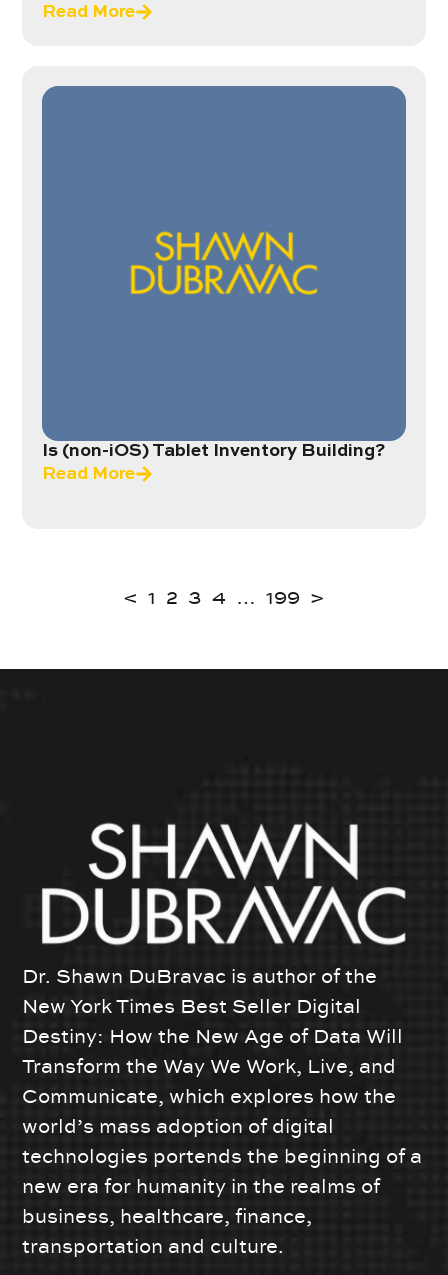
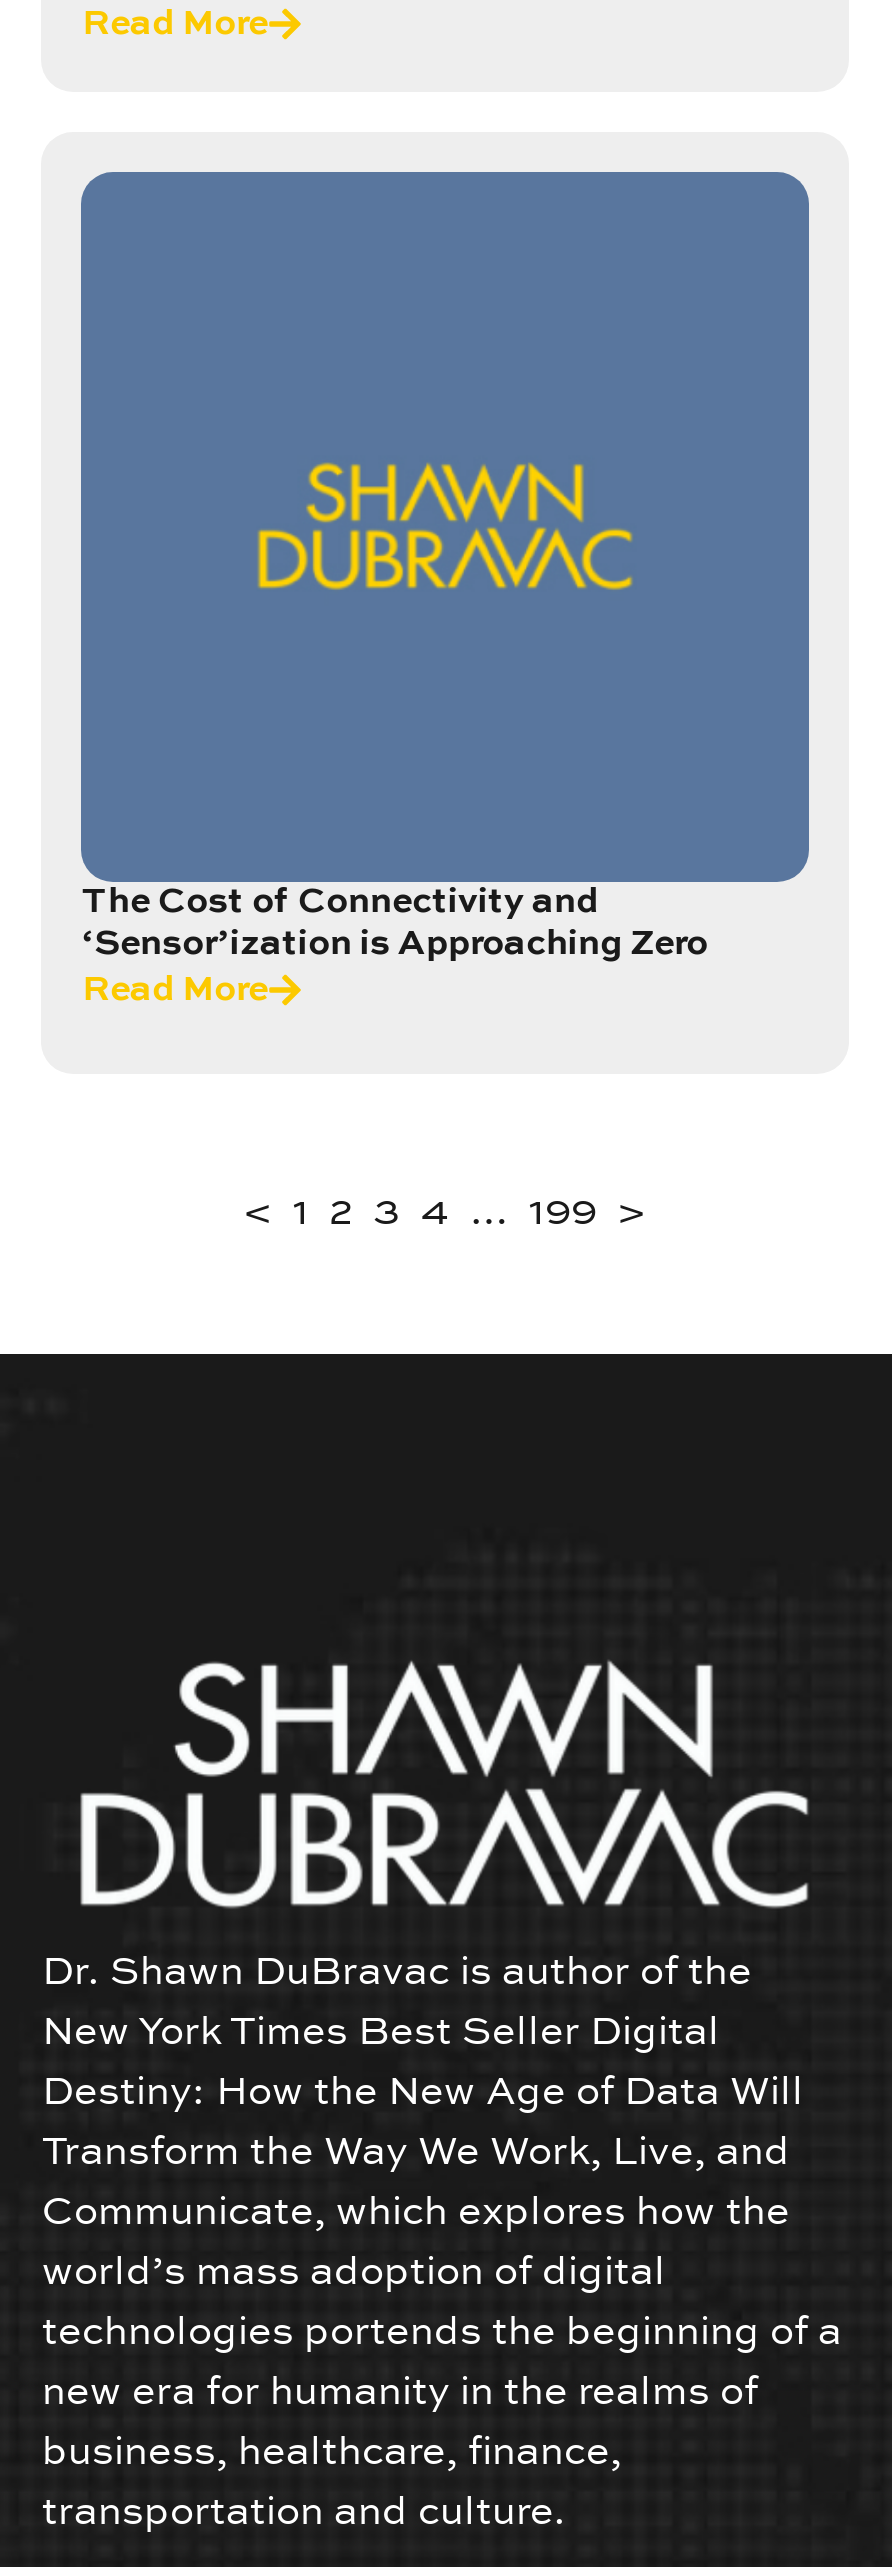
[42,442,385,460] Is (non-iOS) Tablet Inventory Building? -> [82,883,708,961] The Cost of Connectivity and | ‘Sensor’ization is Approaching Zero

